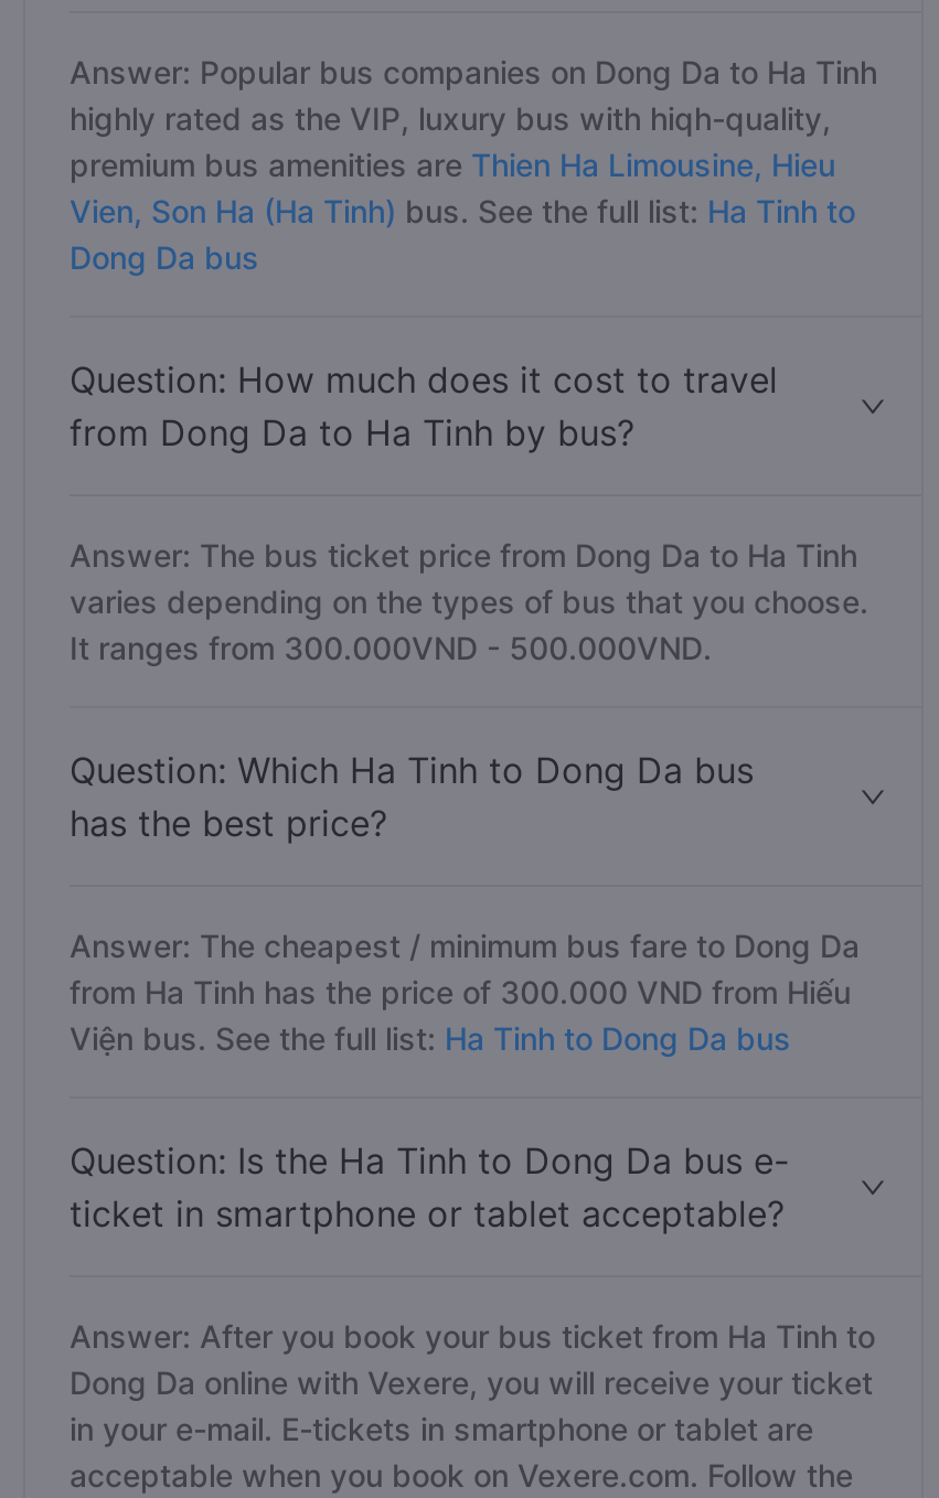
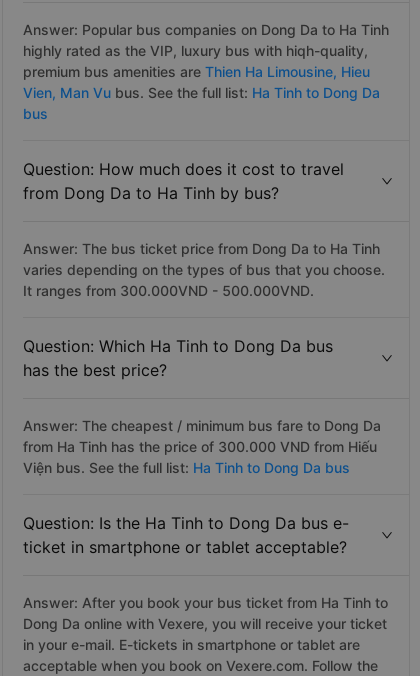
[70,192,855,276] Vien, Son Ha (Ha Tinh) bus. See the full list: Ha Tinh to | Dong Da bus -> [23,84,380,122] Vien, Man Vu bus. See the full list: Ha Tinh to Dong Da | bus

